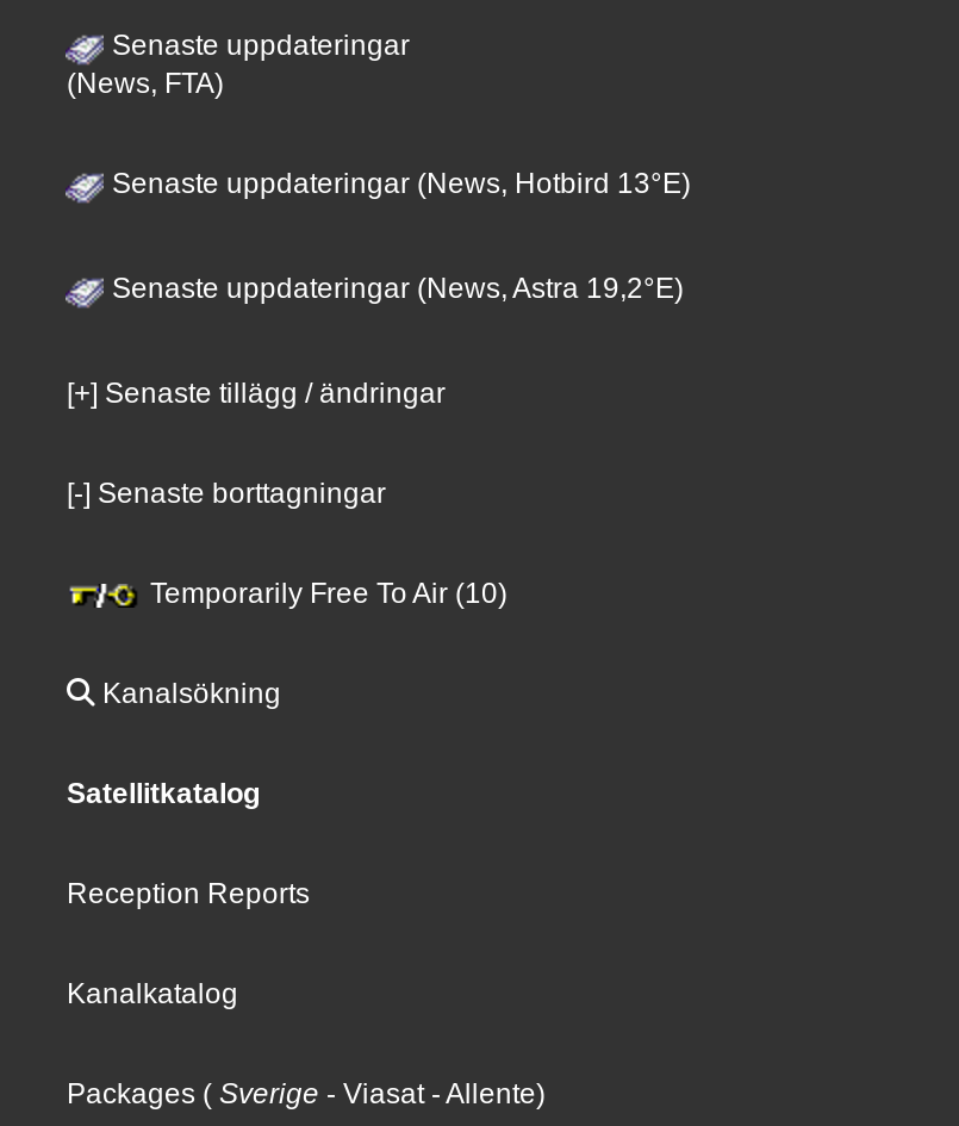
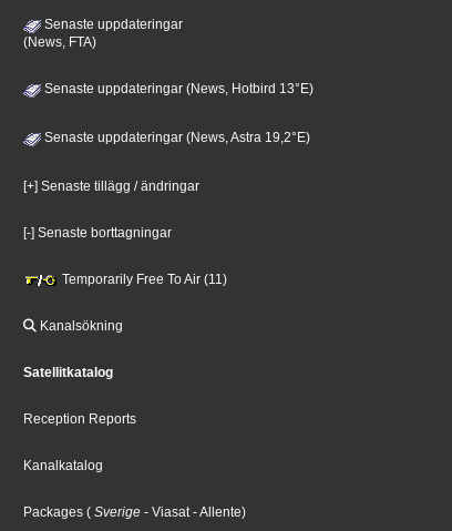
[143,576,507,609] Temporarily Free To Air (10) -> [59,271,228,287] Temporarily Free To Air (11)

